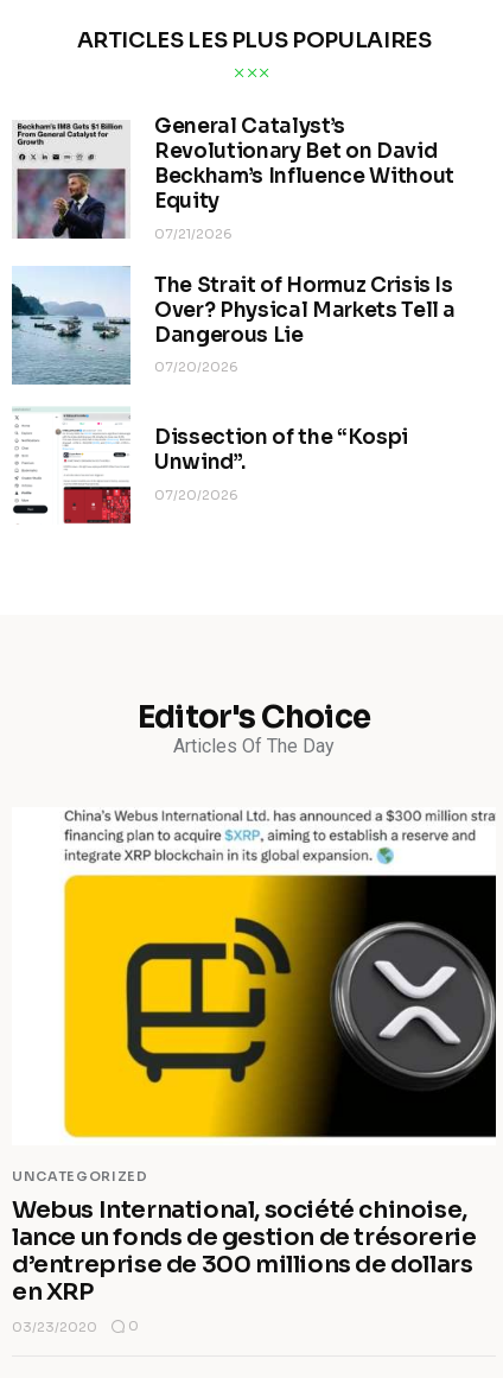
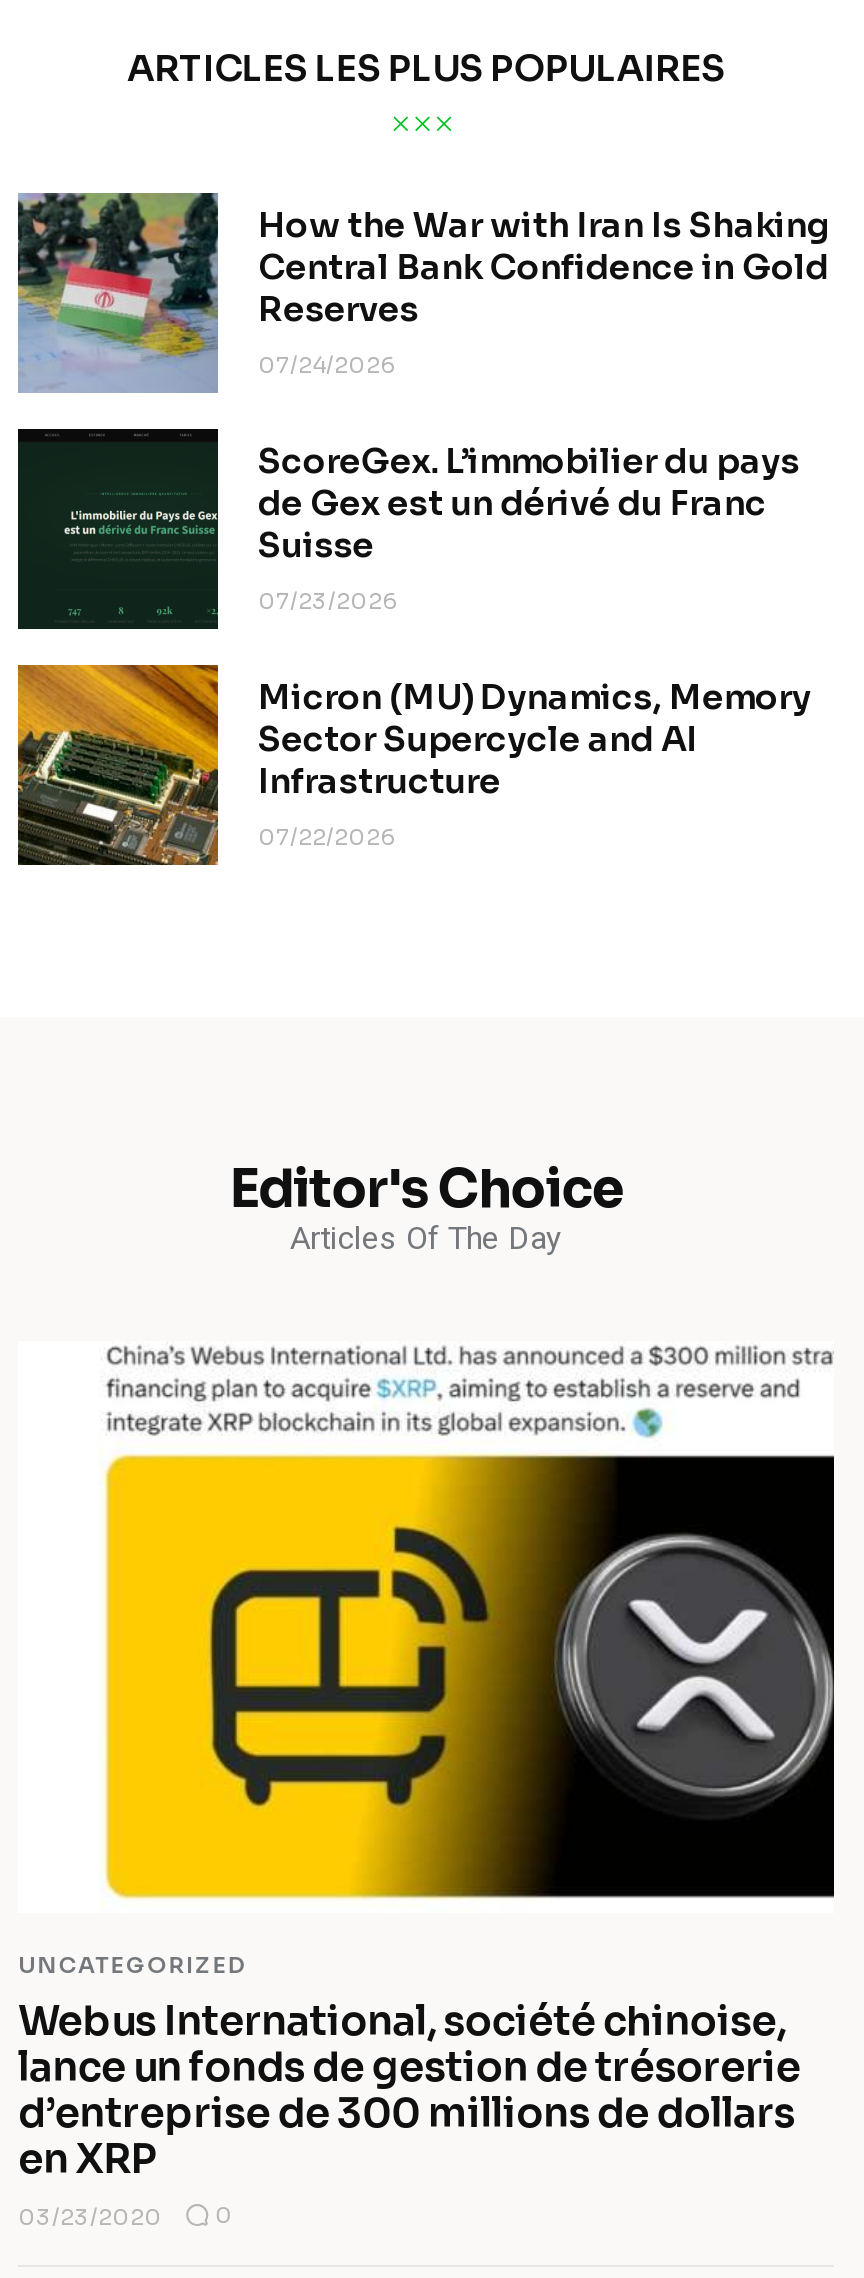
[12,114,454,240] [image] | General Catalyst’s | Revolutionary Bet on David | Beckham’s Influence Without | Equity -> [16,191,830,395] [image] | How the War with Iran Is Shaking | Central Bank Confidence in Gold | Reserves
[154,226,233,242] 07/21/2026 -> [258,350,396,378] 07/24/2026
[11,266,456,386] [image] | The Strait of Hormuz Crisis Is | Over? Physical Markets Tell a | Dangerous Lie -> [16,427,800,631] [image] | ScoreGex. L’immobilier du pays | de Gex est un dérivé du Franc | Suisse
[154,359,238,376] 07/20/2026 -> [258,586,398,614] 07/23/2026
[12,406,408,525] [image] | Dissection of the “Kospi | Unwind”. -> [16,663,811,867] [image] | Micron (MU) Dynamics, Memory | Sector Supercycle and AI | Infrastructure
[154,487,238,503] 07/20/2026 -> [258,822,396,850] 07/22/2026

